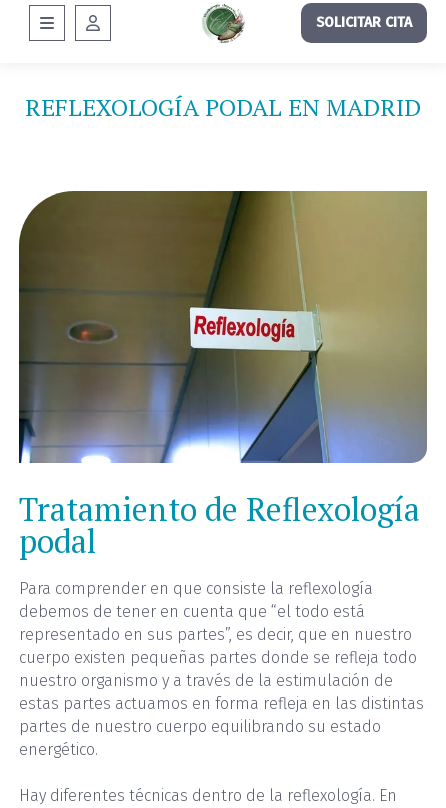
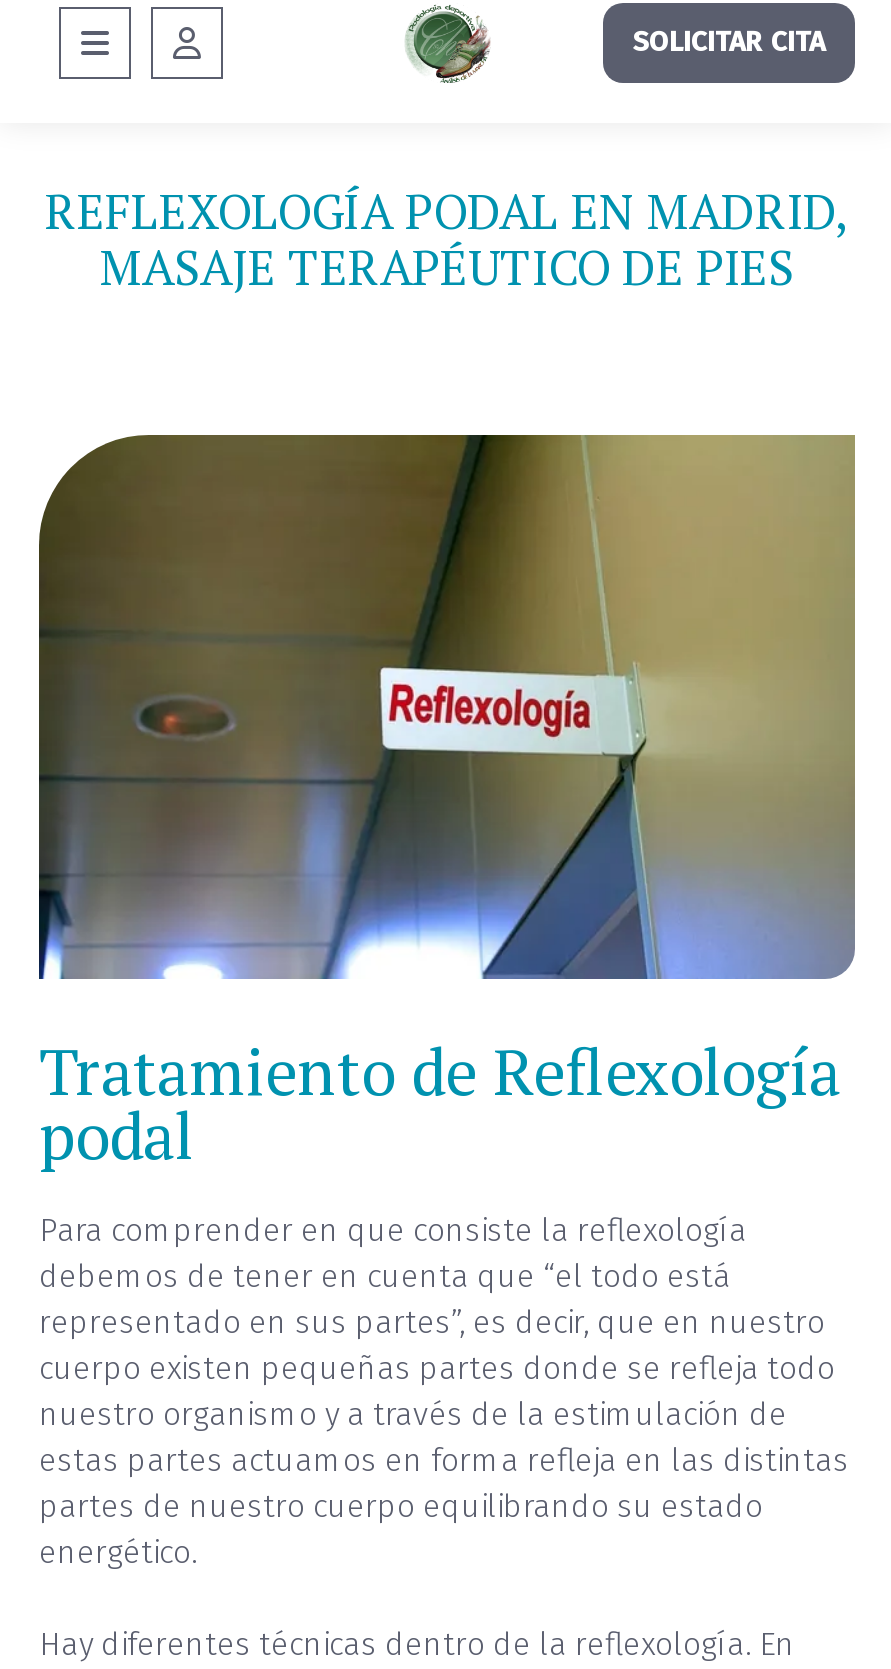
[25,91,421,123] REFLEXOLOGÍA PODAL EN MADRID -> [45,179,849,299] REFLEXOLOGÍA PODAL EN MADRID, | MASAJE TERAPÉUTICO DE PIES

